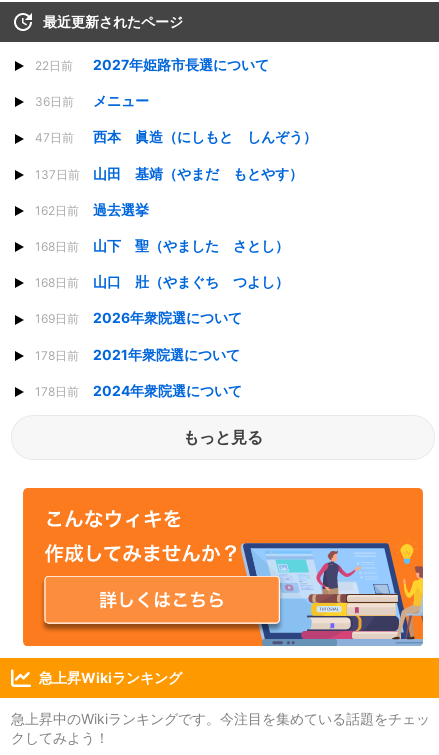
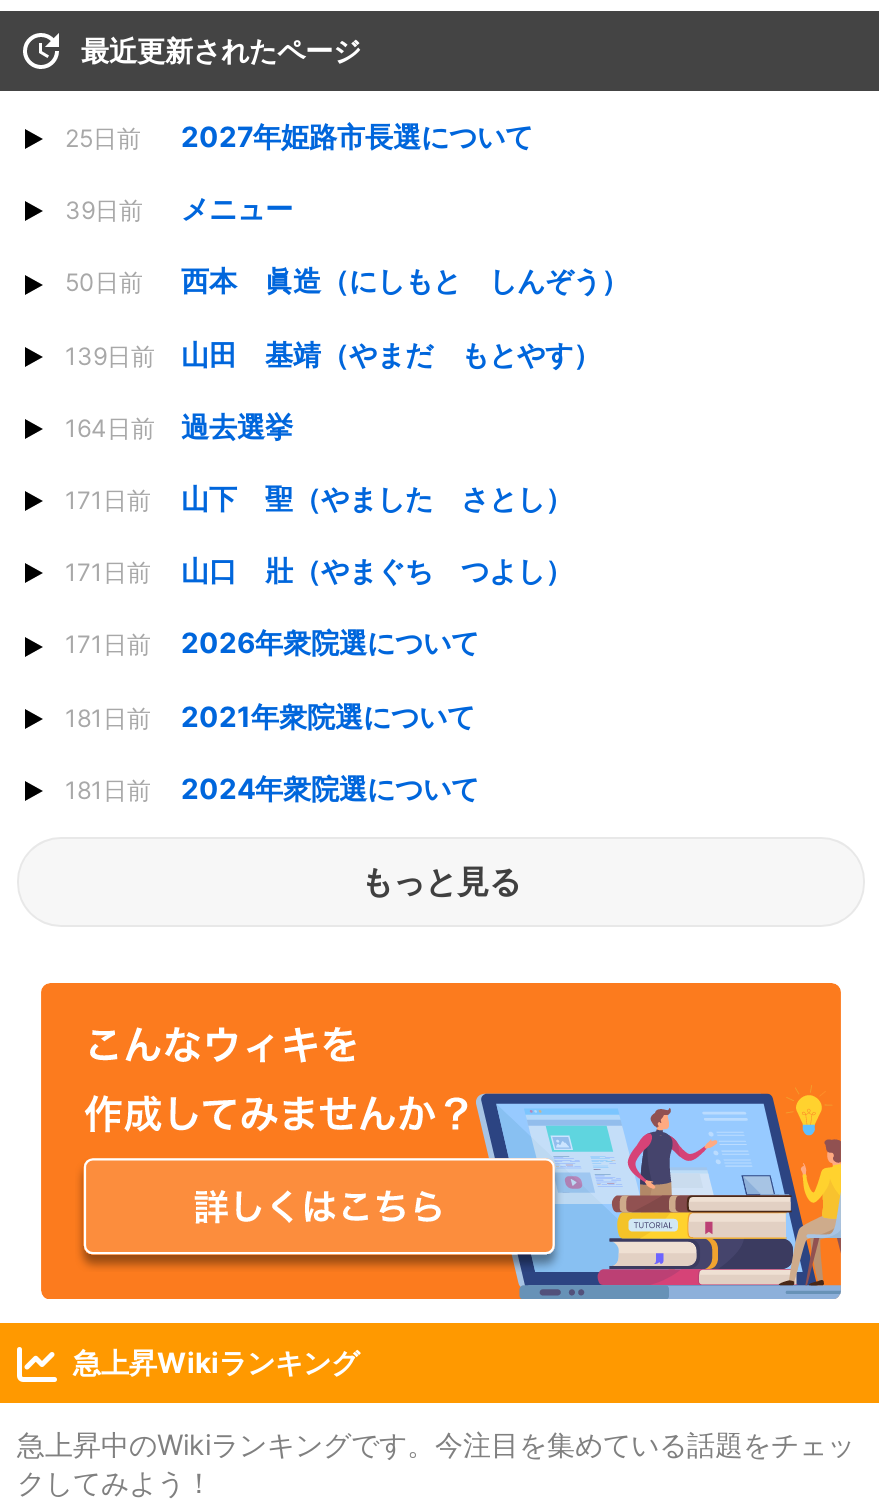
[35,56,269,73] 22日前 2027年姫路市長選について -> [65,119,533,153] 25日前 2027年姫路市長選について
[35,92,149,109] 36日前 メニュー -> [65,191,293,225] 39日前 メニュー
[35,128,317,145] 47日前 西本 眞造（にしもと しんぞう） -> [65,264,629,298] 50日前 西本 眞造（にしもと しんぞう）
[35,165,303,182] 137日前 山田 基靖（やまだ もとやす） -> [65,336,601,370] 139日前 山田 基靖（やまだ もとやす）
[35,201,149,218] 162日前 過去選挙 -> [65,409,293,443] 164日前 過去選挙
[35,237,289,254] 168日前 山下 聖（やました さとし） -> [65,481,573,515] 171日前 山下 聖（やました さとし）
[35,273,289,290] 168日前 山口 壯（やまぐち つよし） -> [65,553,573,587] 171日前 山口 壯（やまぐち つよし）
[35,309,242,326] 169日前 2026年衆院選について -> [65,626,479,660] 171日前 2026年衆院選について
[35,345,240,362] 178日前 2021年衆院選について -> [65,698,475,732] 181日前 2021年衆院選について
[35,382,242,399] 178日前 2024年衆院選について -> [65,770,479,804] 181日前 2024年衆院選について

